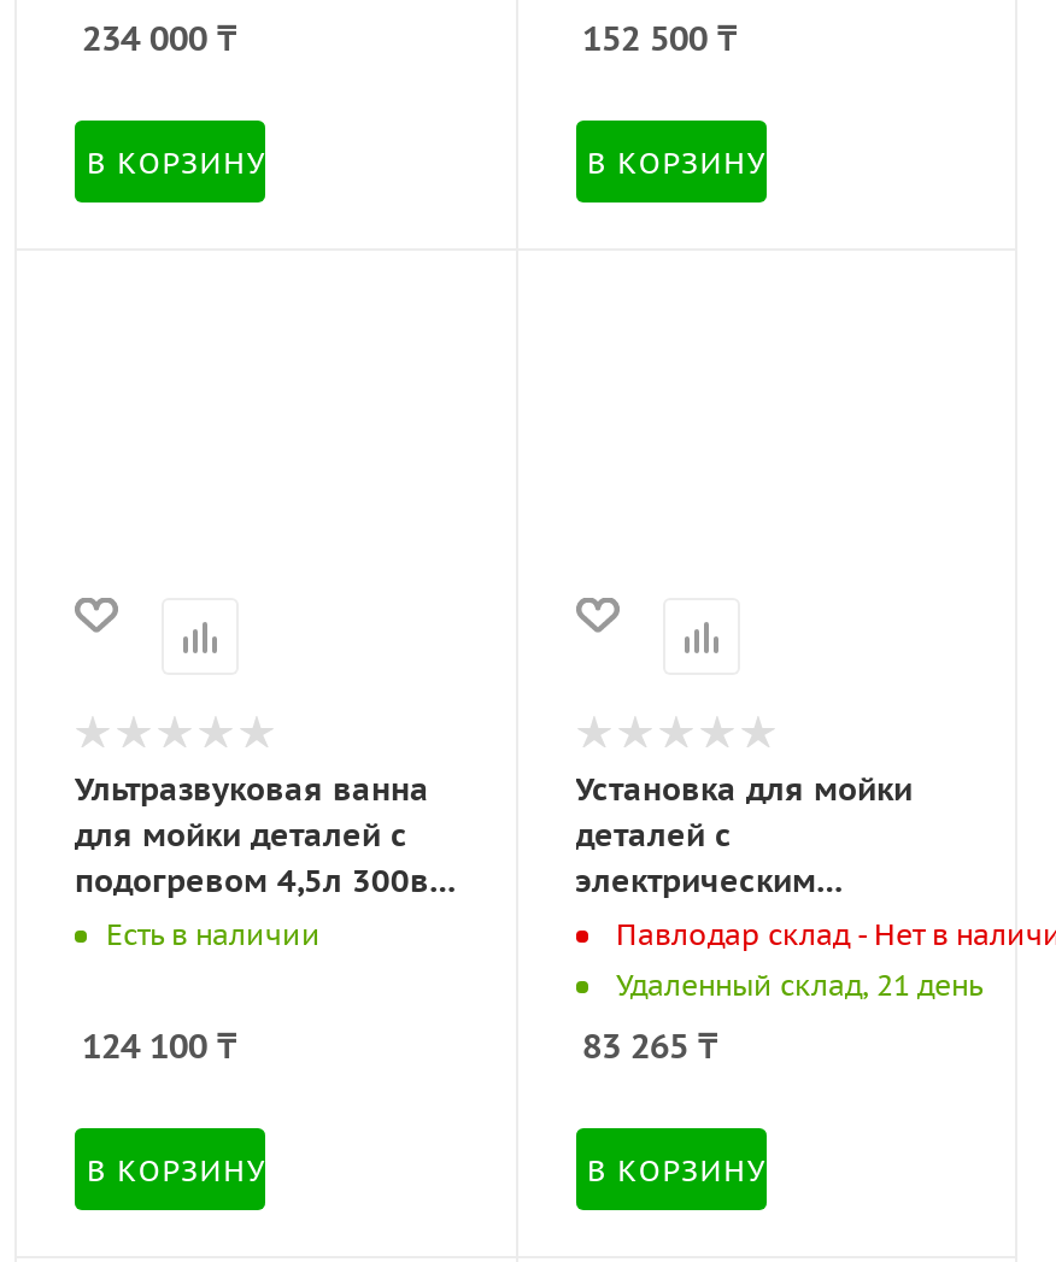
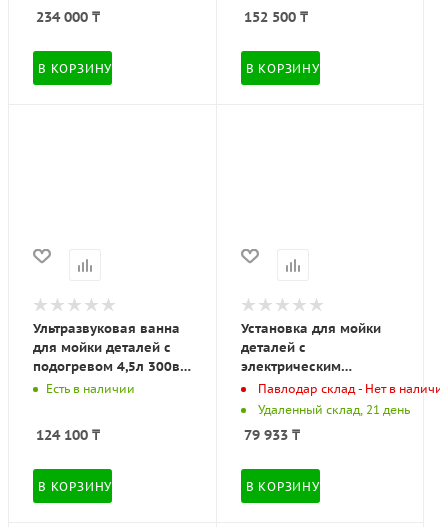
[582,1025,717,1068] 83 265 ₸ -> [243,426,299,444] 79 933 ₸

